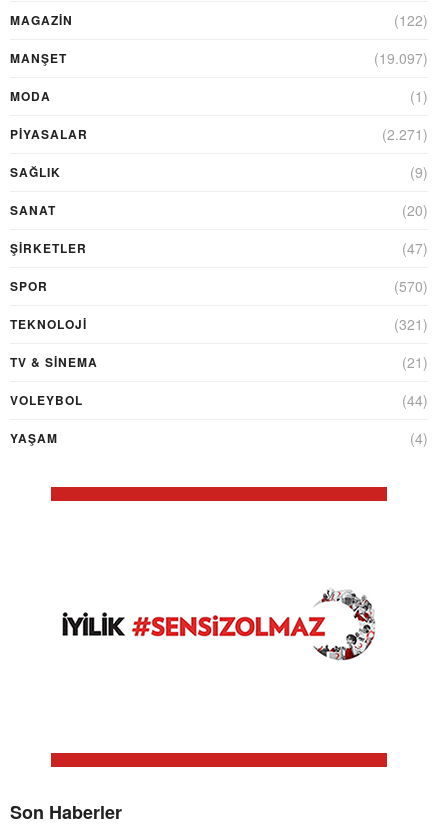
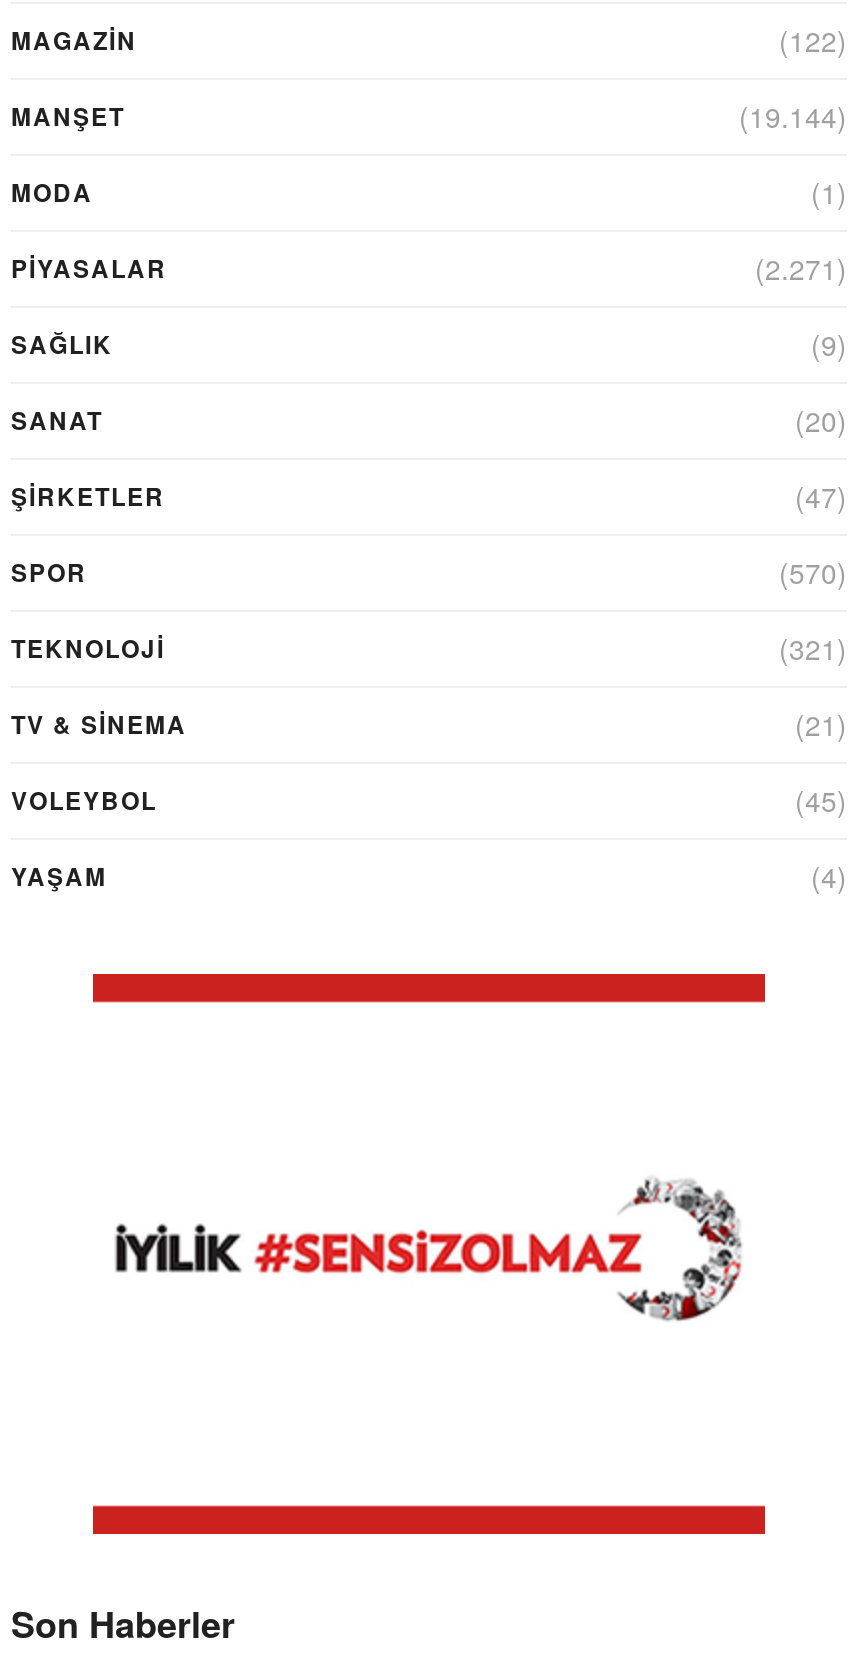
[374,48,428,68] (19.097) -> [739,96,847,136] (19.144)
[402,390,428,410] (44) -> [795,780,847,820] (45)

